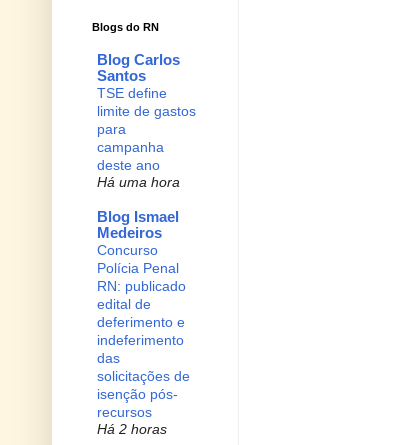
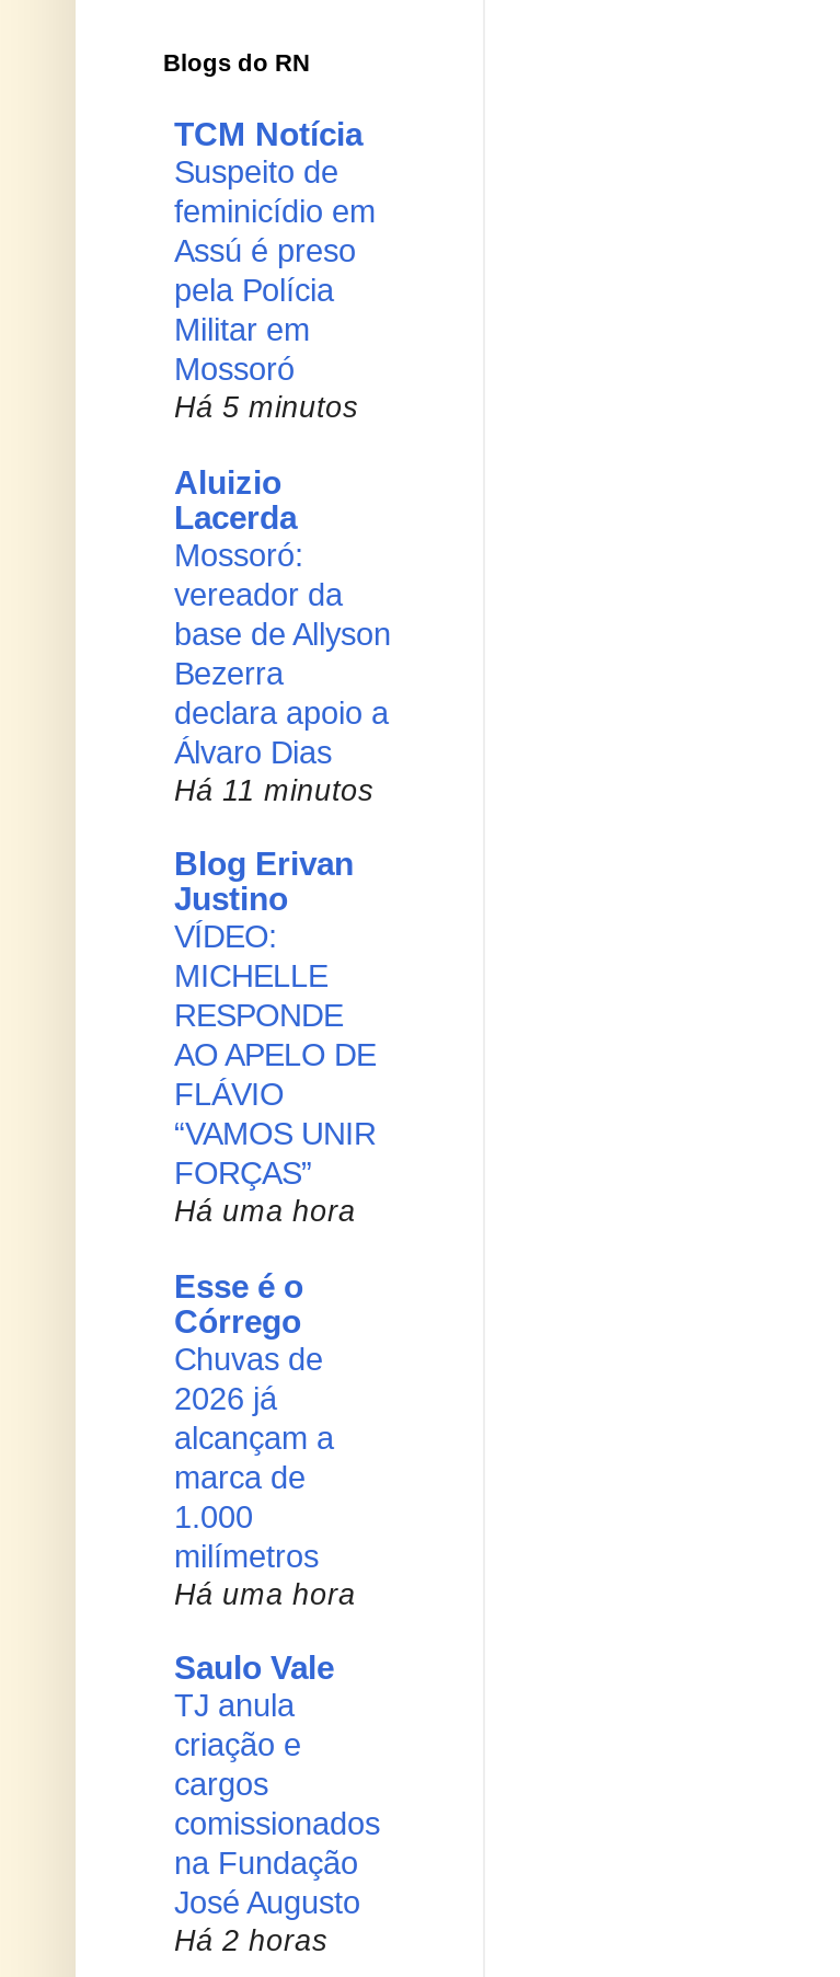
[97,51,196,173] Blog Carlos | Santos | TSE define | limite de gastos | para | campanha | deste ano -> [174,115,391,1191] TCM Notícia | Suspeito de | feminicídio em | Assú é preso | pela Polícia | Militar em | Mossoró | Há 5 minutos | Aluizio | Lacerda | Mossoró: | vereador da | base de Allyson | Bezerra | declara apoio a | Álvaro Dias | Há 11 minutos | Blog Erivan | Justino | VÍDEO: | MICHELLE | RESPONDE | AO APELO DE | FLÁVIO | “VAMOS UNIR | FORÇAS”
[97,207,190,419] Blog Ismael | Medeiros | Concurso | Polícia Penal | RN: publicado | edital de | deferimento e | indeferimento | das | solicitações de | isenção pós- | recursos -> [174,1266,380,1920] Esse é o | Córrego | Chuvas de | 2026 já | alcançam a | marca de | 1.000 | milímetros | Há uma hora | Saulo Vale | TJ anula | criação e | cargos | comissionados | na Fundação | José Augusto

